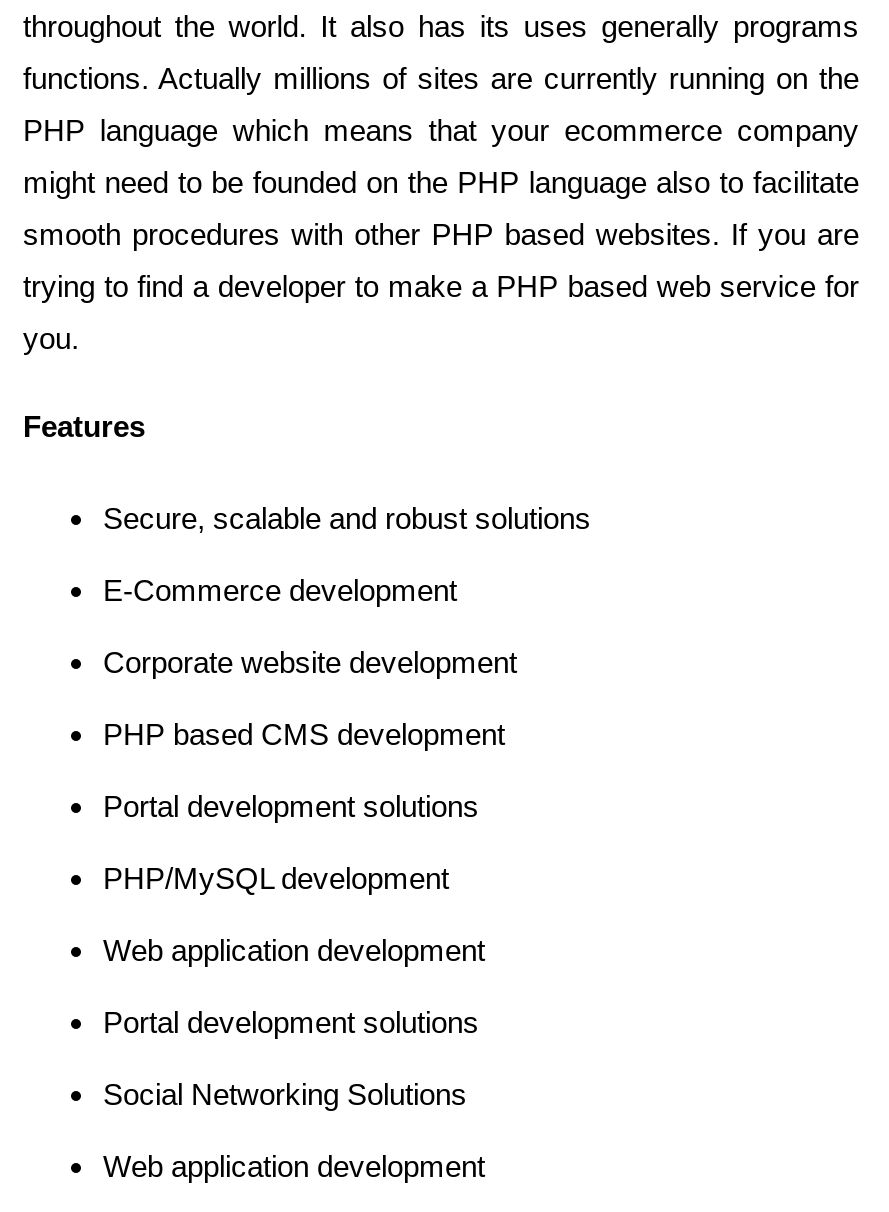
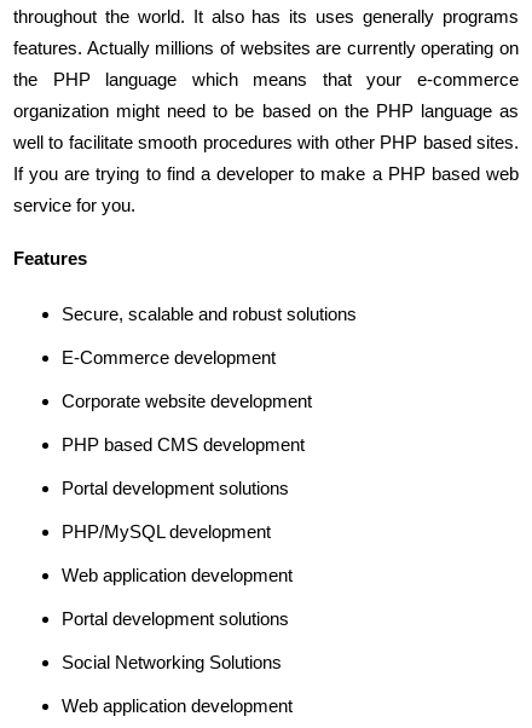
[23,61,859,95] functions. Actually millions of sites are currently running on the -> [13,37,519,58] features. Actually millions of websites are currently operating on
[23,113,859,147] PHP language which means that your ecommerce company -> [13,69,519,89] the PHP language which means that your e-commerce
[23,165,859,199] might need to be founded on the PHP language also to facilitate -> [13,100,519,121] organization might need to be based on the PHP language as
[23,217,859,251] smooth procedures with other PHP based websites. If you are -> [13,132,519,152] well to facilitate smooth procedures with other PHP based sites.
[23,269,859,303] trying to find a developer to make a PHP based web service for -> [13,163,519,184] If you are trying to find a developer to make a PHP based web
[23,321,79,355] you. -> [13,195,135,215] service for you.

